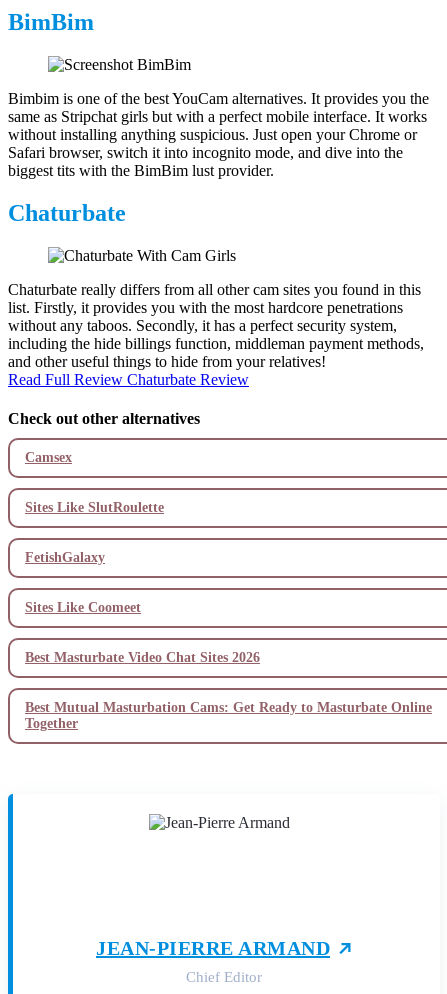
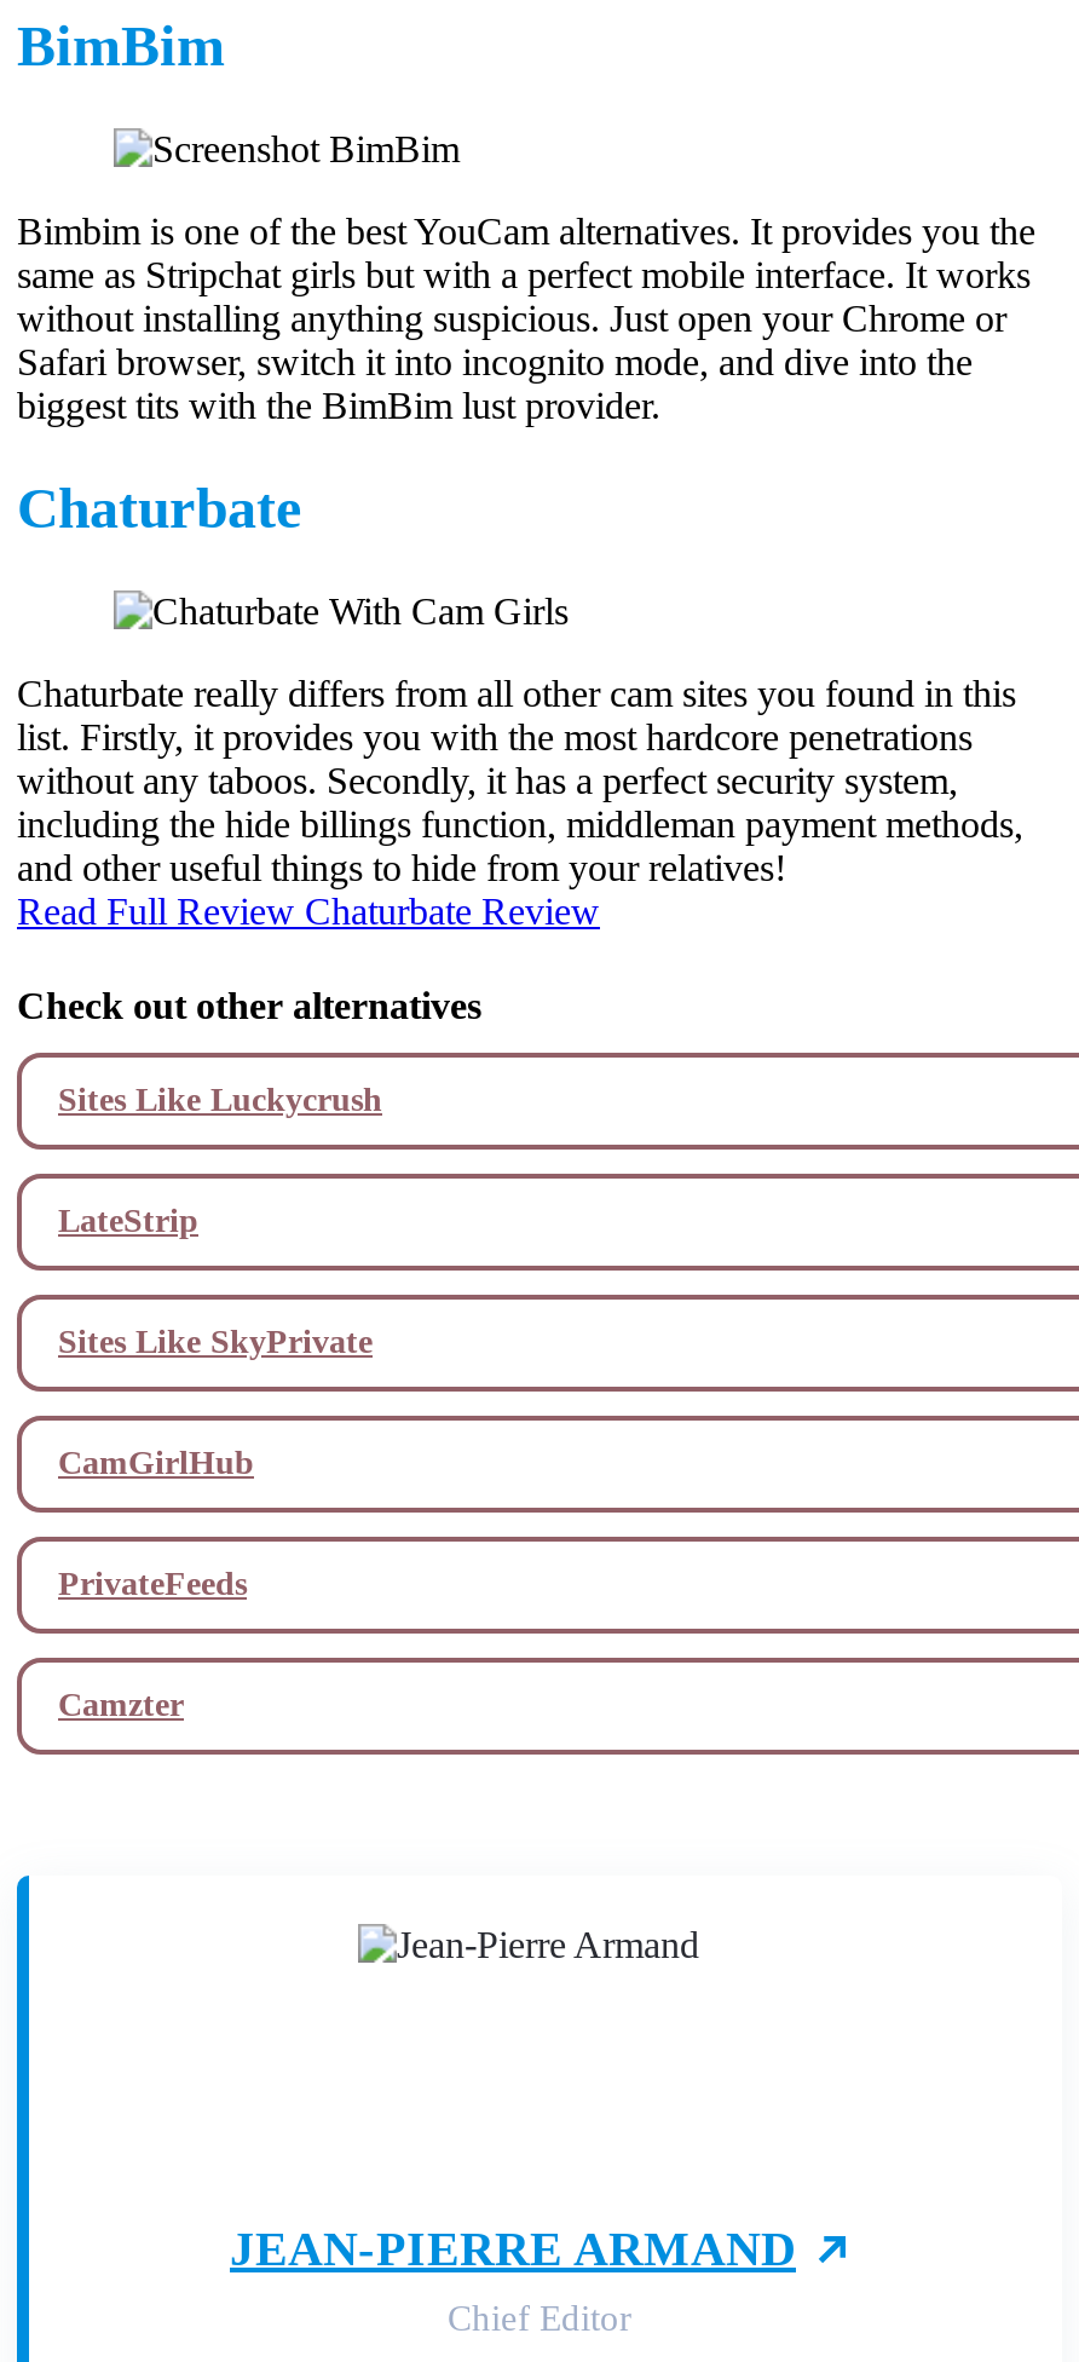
[25,450,72,465] Camsex -> [58,1082,382,1118] Sites Like Luckycrush
[25,500,164,515] Sites Like SlutRoulette -> [58,1203,198,1239] LateStrip
[25,550,105,565] FetishGalaxy -> [58,1324,373,1360] Sites Like SkyPrivate
[25,600,141,615] Sites Like Coomeet -> [58,1445,254,1481] CamGirlHub
[25,650,260,665] Best Masturbate Video Chat Sites 2026 -> [58,1566,247,1602] PrivateFeeds
[25,700,432,731] Best Mutual Masturbation Cams: Get Ready to Masturbate Online | Together -> [58,1687,184,1723] Camzter

